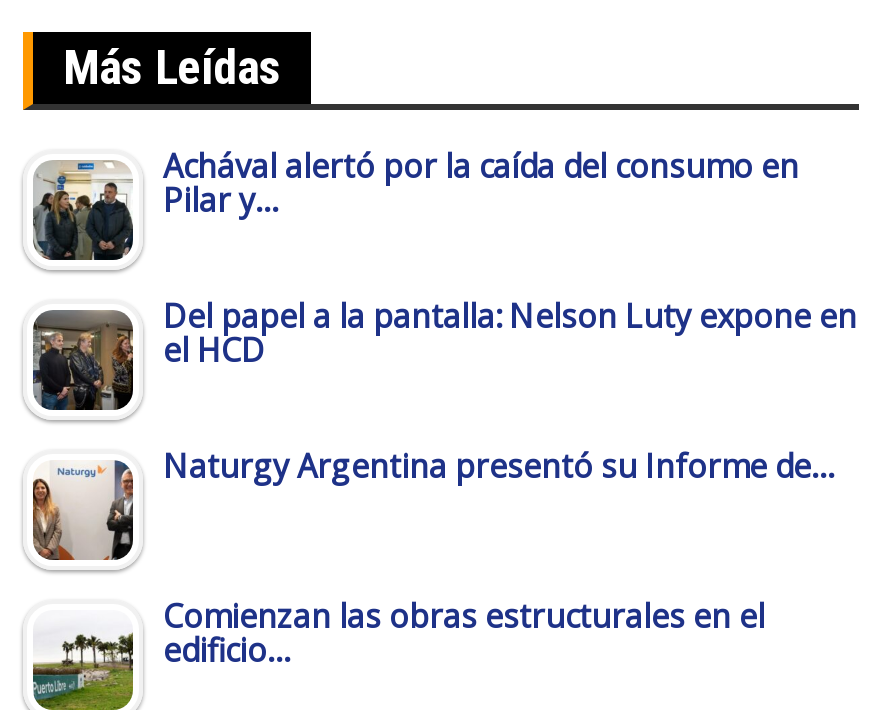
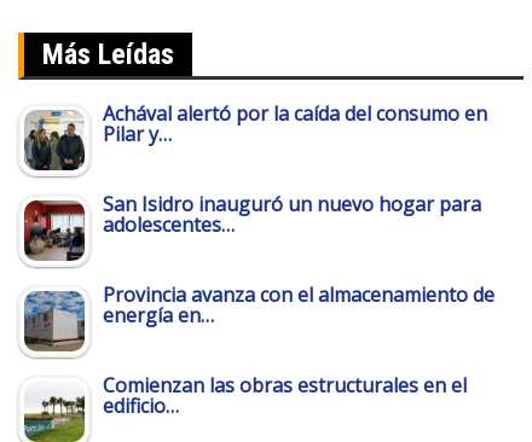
[31,294,857,412] [image] | Del papel a la pantalla: Nelson Luty expone en | el HCD -> [23,191,481,261] [image] | San Isidro inauguró un nuevo hogar para | adolescentes…
[31,444,833,560] [image] | Naturgy Argentina presentó su Informe de… -> [23,281,495,351] [image] | Provincia avanza con el almacenamiento de | energía en…

